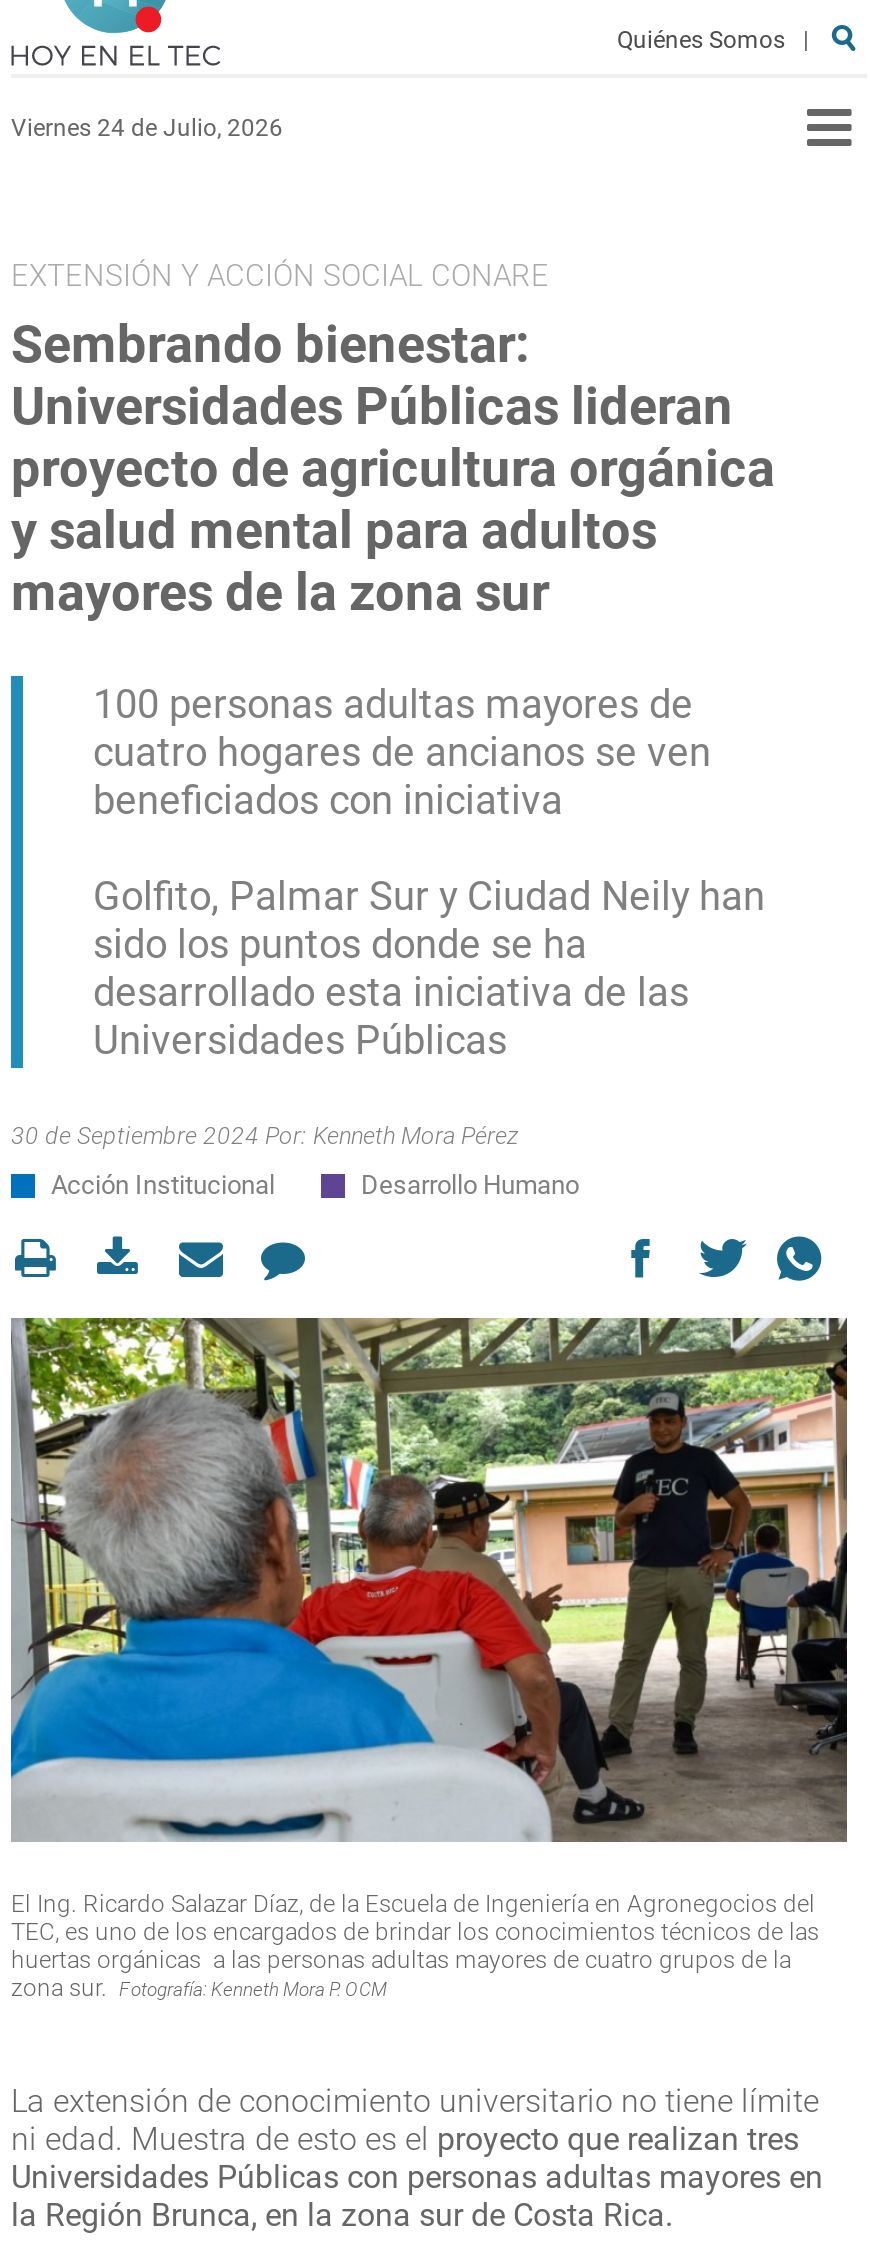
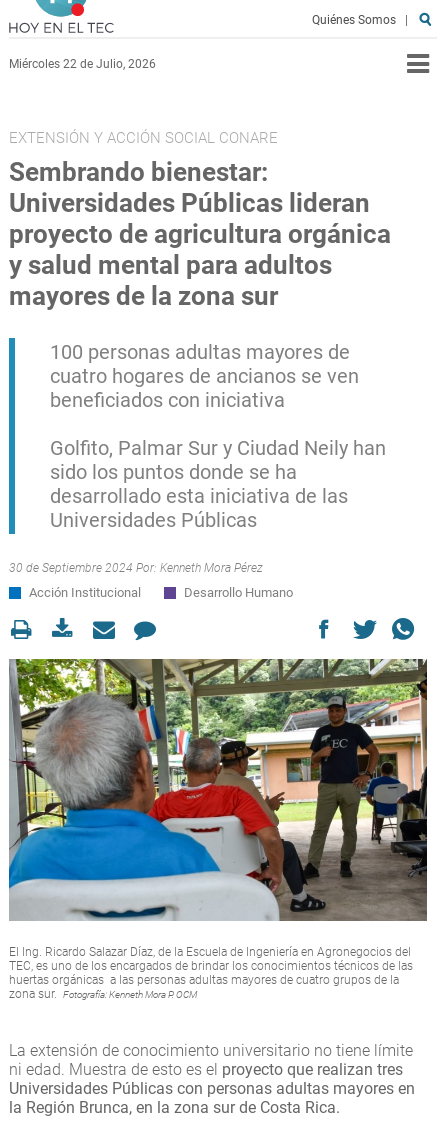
[11,114,283,142] Viernes 24 de Julio, 2026 -> [9,57,156,71] Miércoles 22 de Julio, 2026

